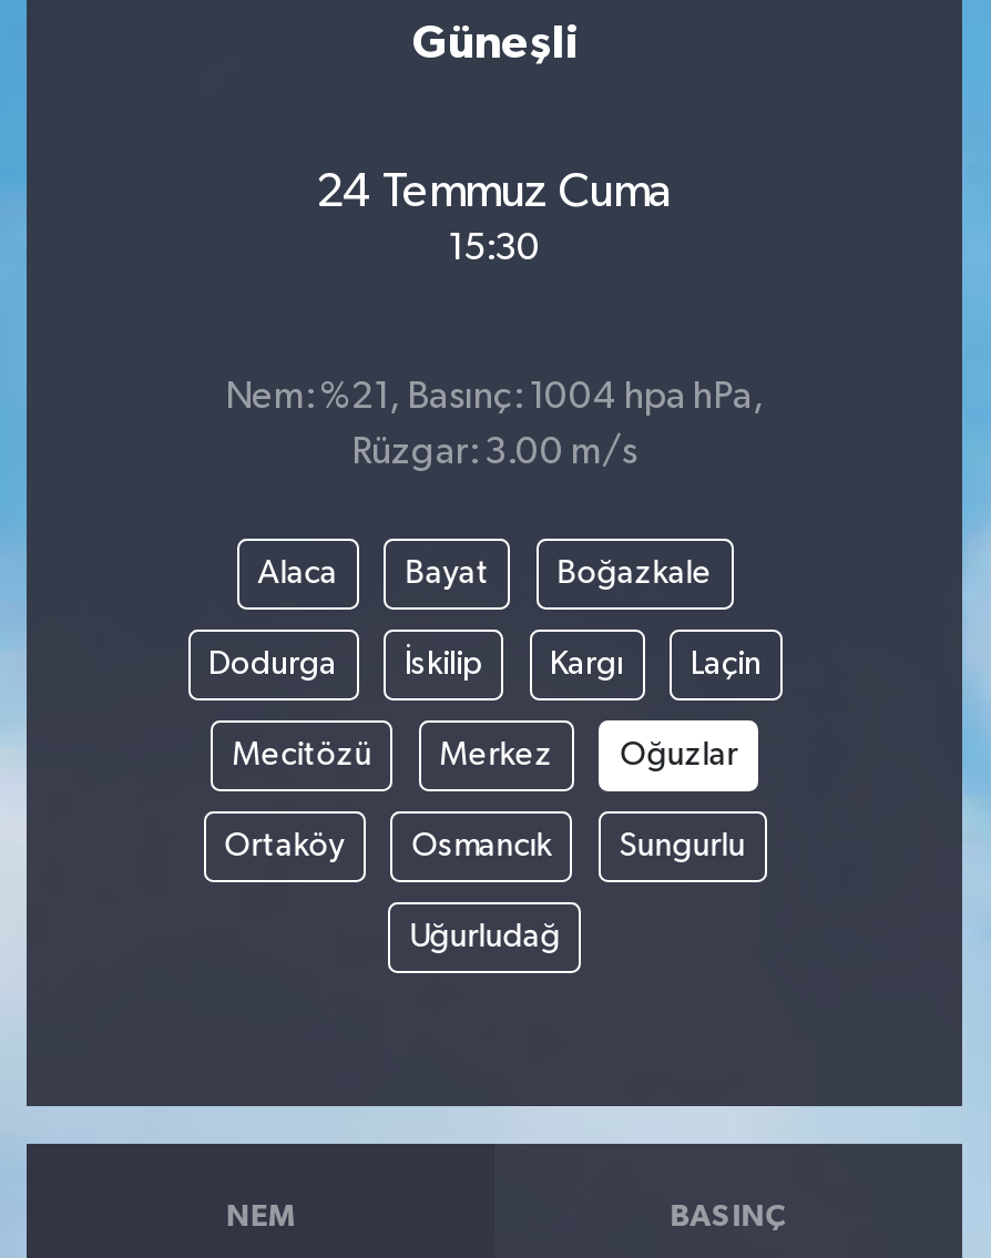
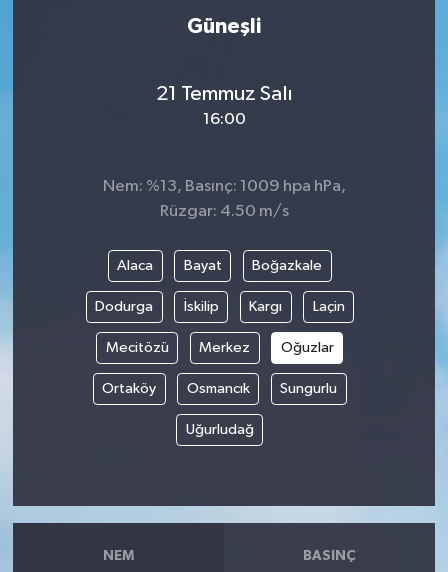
[316,168,673,216] 24 Temmuz Cuma -> [155,83,292,105] 21 Temmuz Salı
[448,230,541,267] 15:30 -> [202,111,245,128] 16:00
[225,379,764,417] Nem: %21, Basınç: 1004 hpa hPa, -> [102,178,345,195] Nem: %13, Basınç: 1009 hpa hPa,
[351,435,637,472] Rüzgar: 3.00 m/s -> [159,203,288,220] Rüzgar: 4.50 m/s

